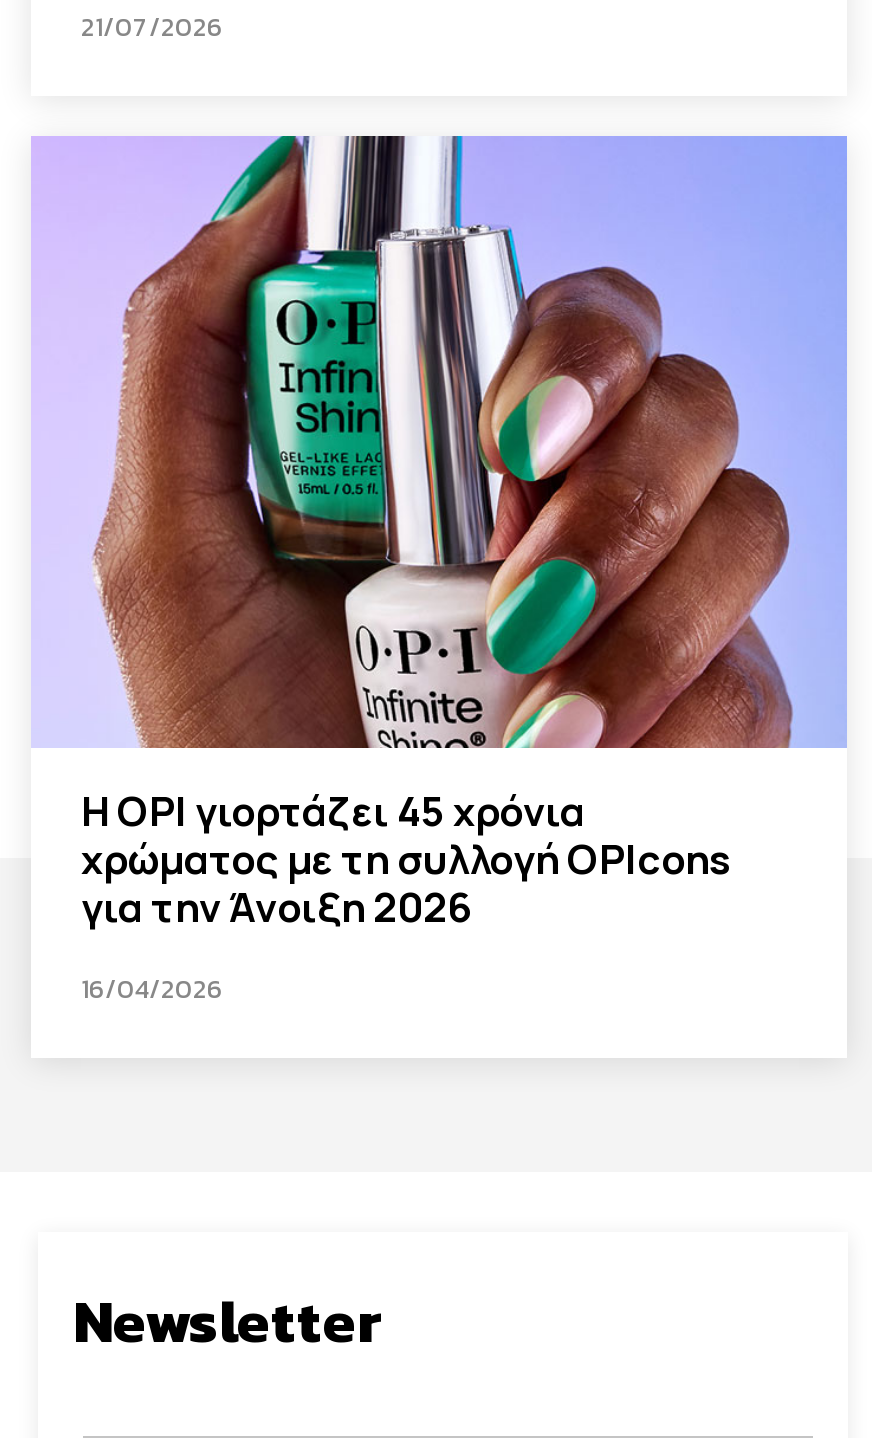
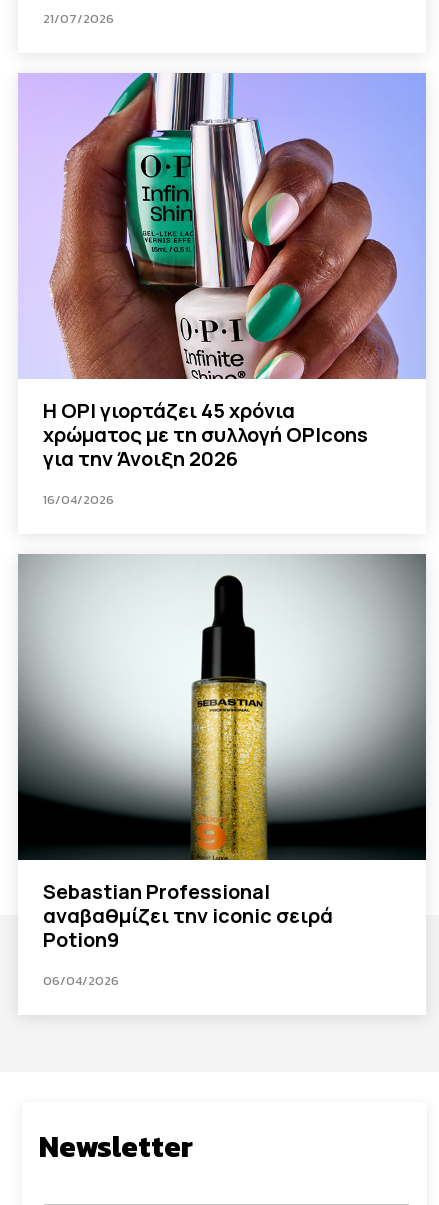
none -> [17,553,427,990] [image] | Sebastian Professional | αναβαθμίζει την iconic σειρά | Potion9 | 06/04/2026

